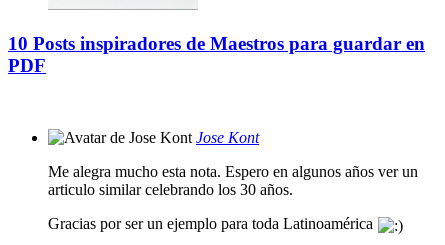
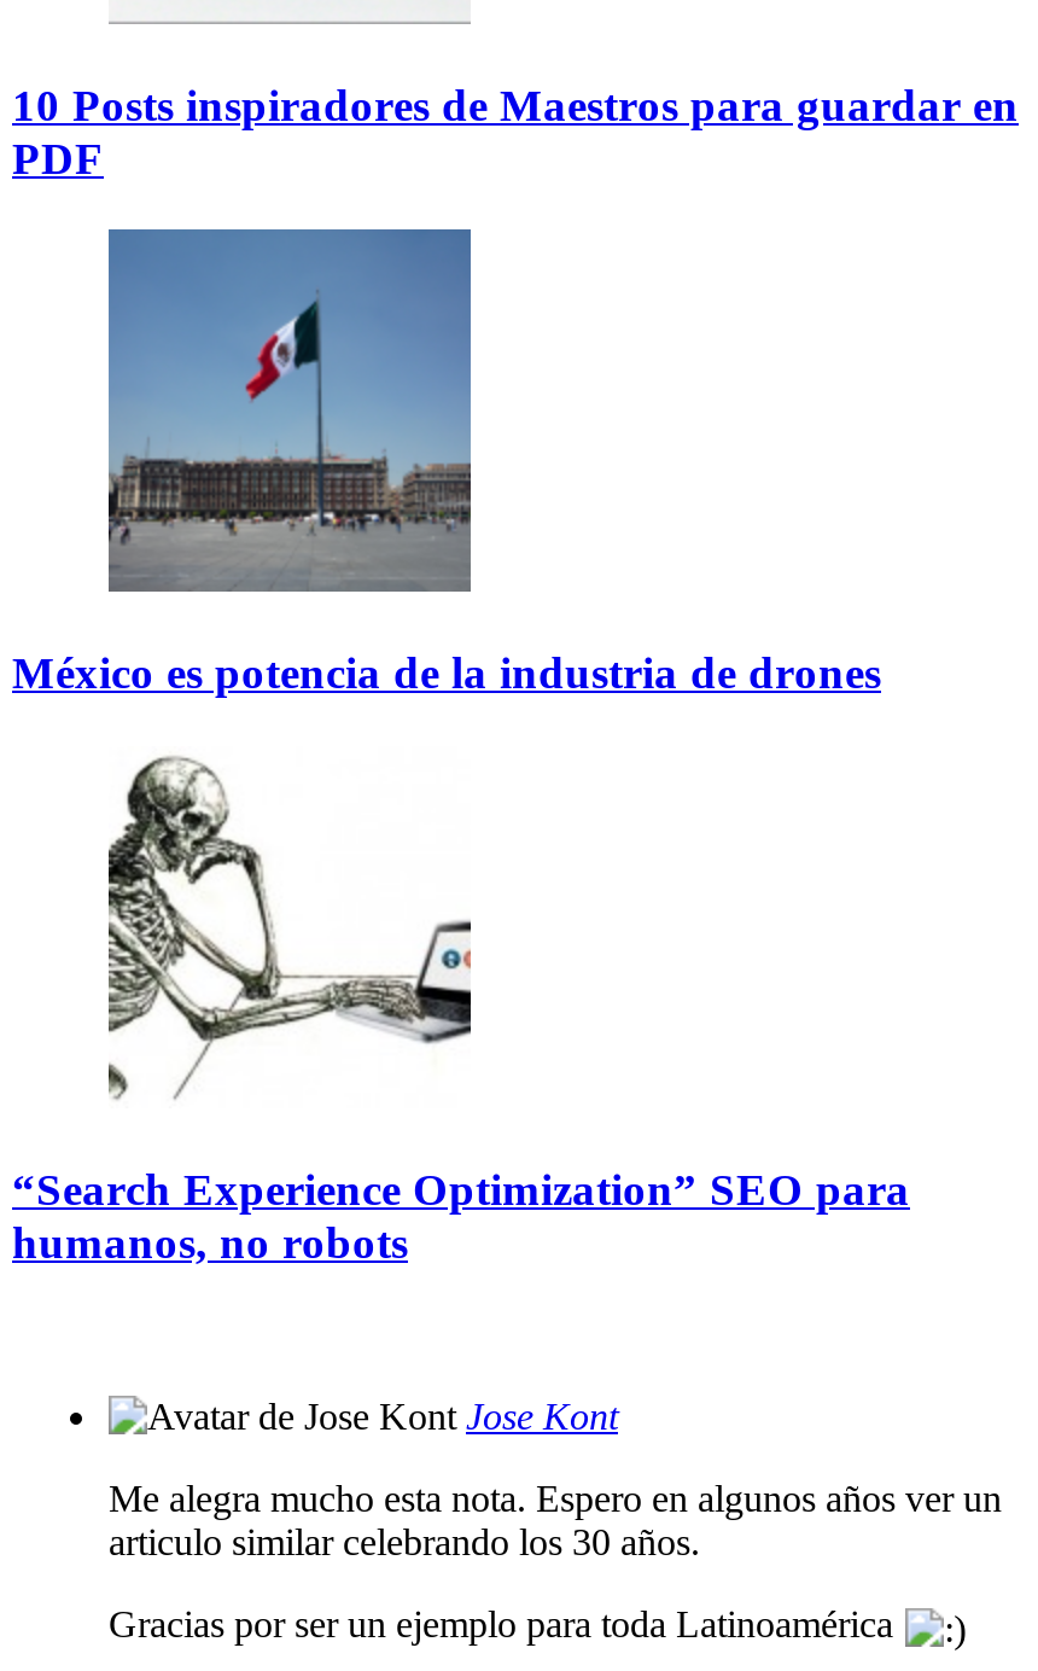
none -> [12,227,881,698] [image] | México es potencia de la industria de drones
none -> [12,756,910,1267] [image] | “Search Experience Optimization” SEO para | humanos, no robots

